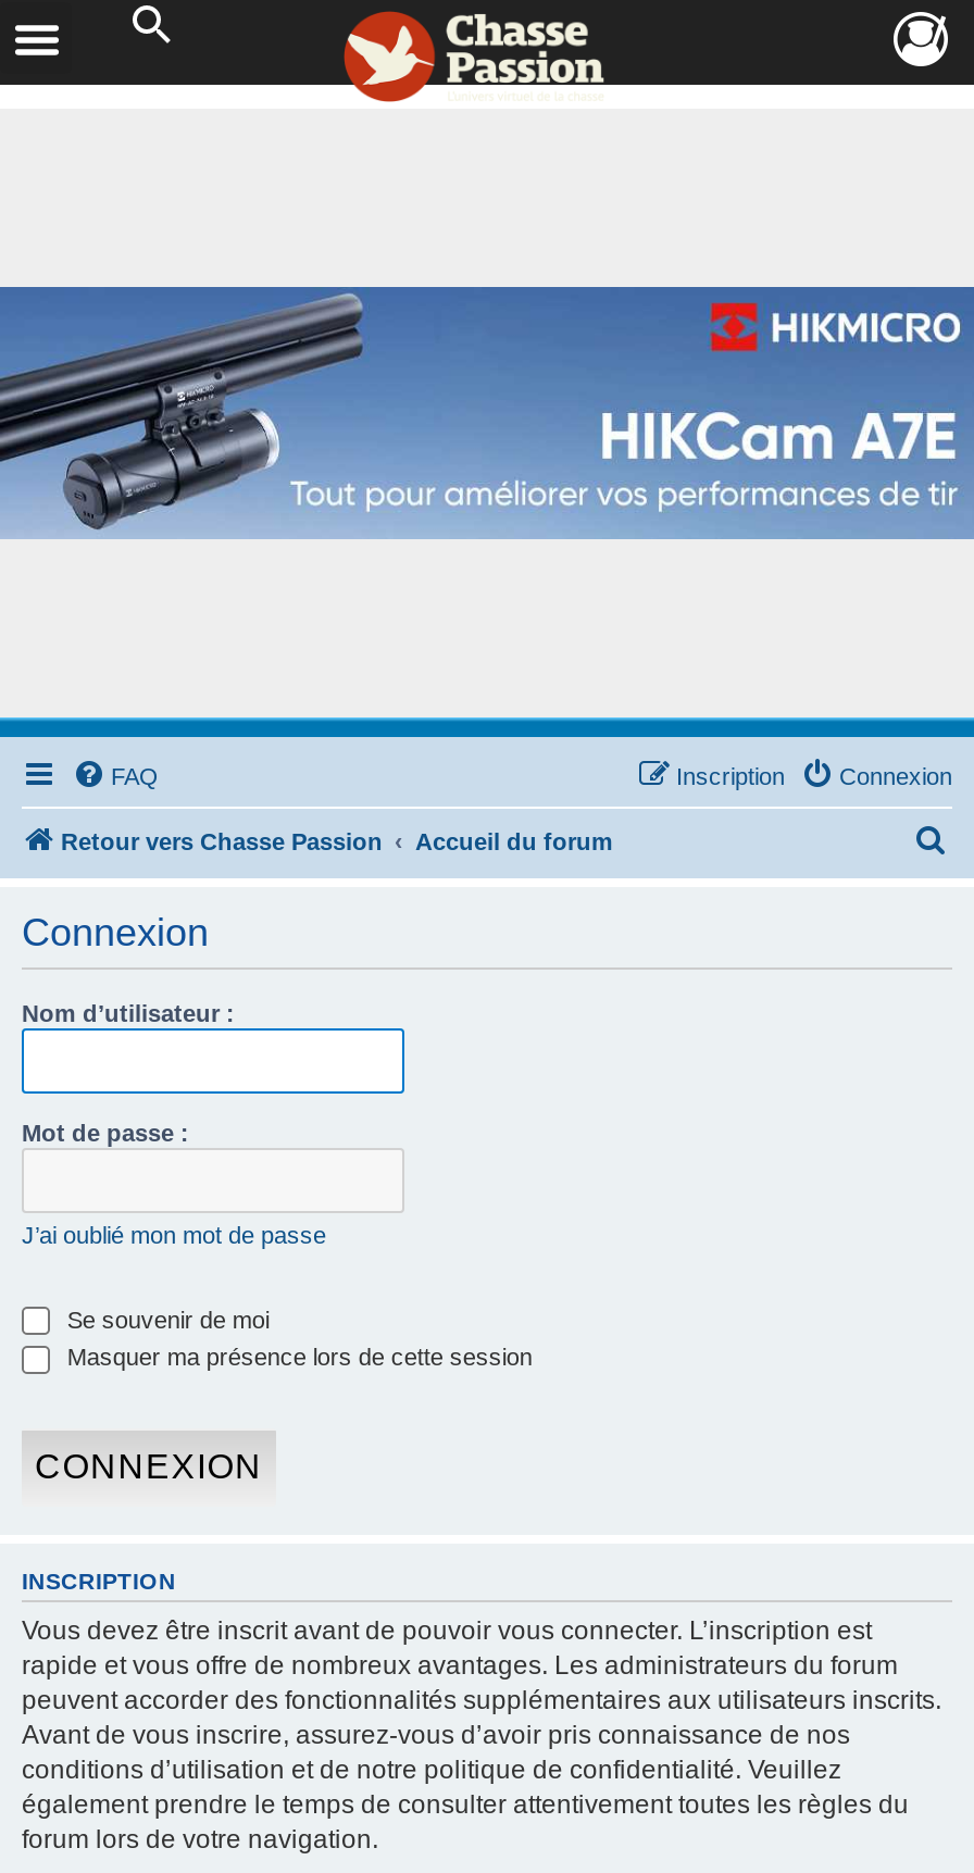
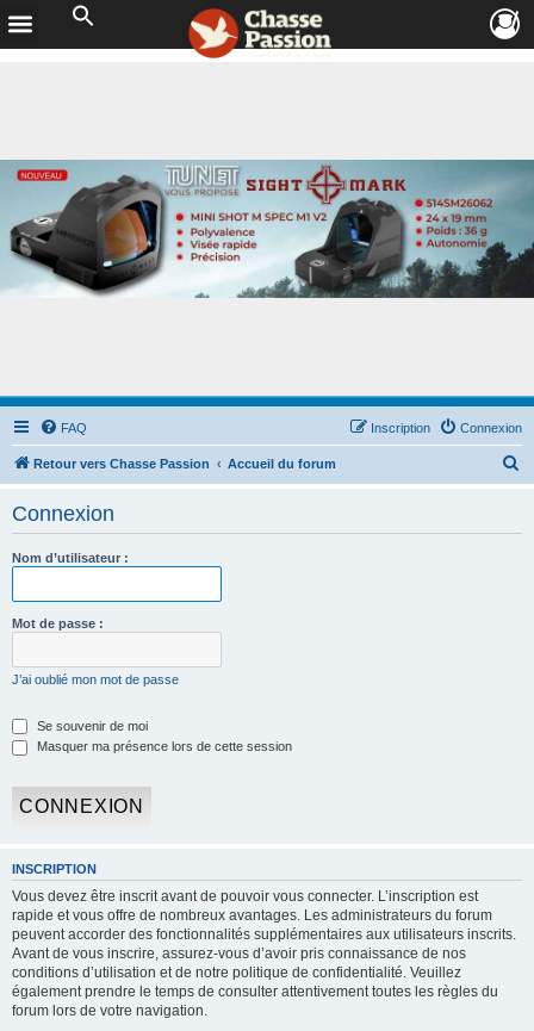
[7,287,967,539] [image] -> [4,160,530,299] [image]

